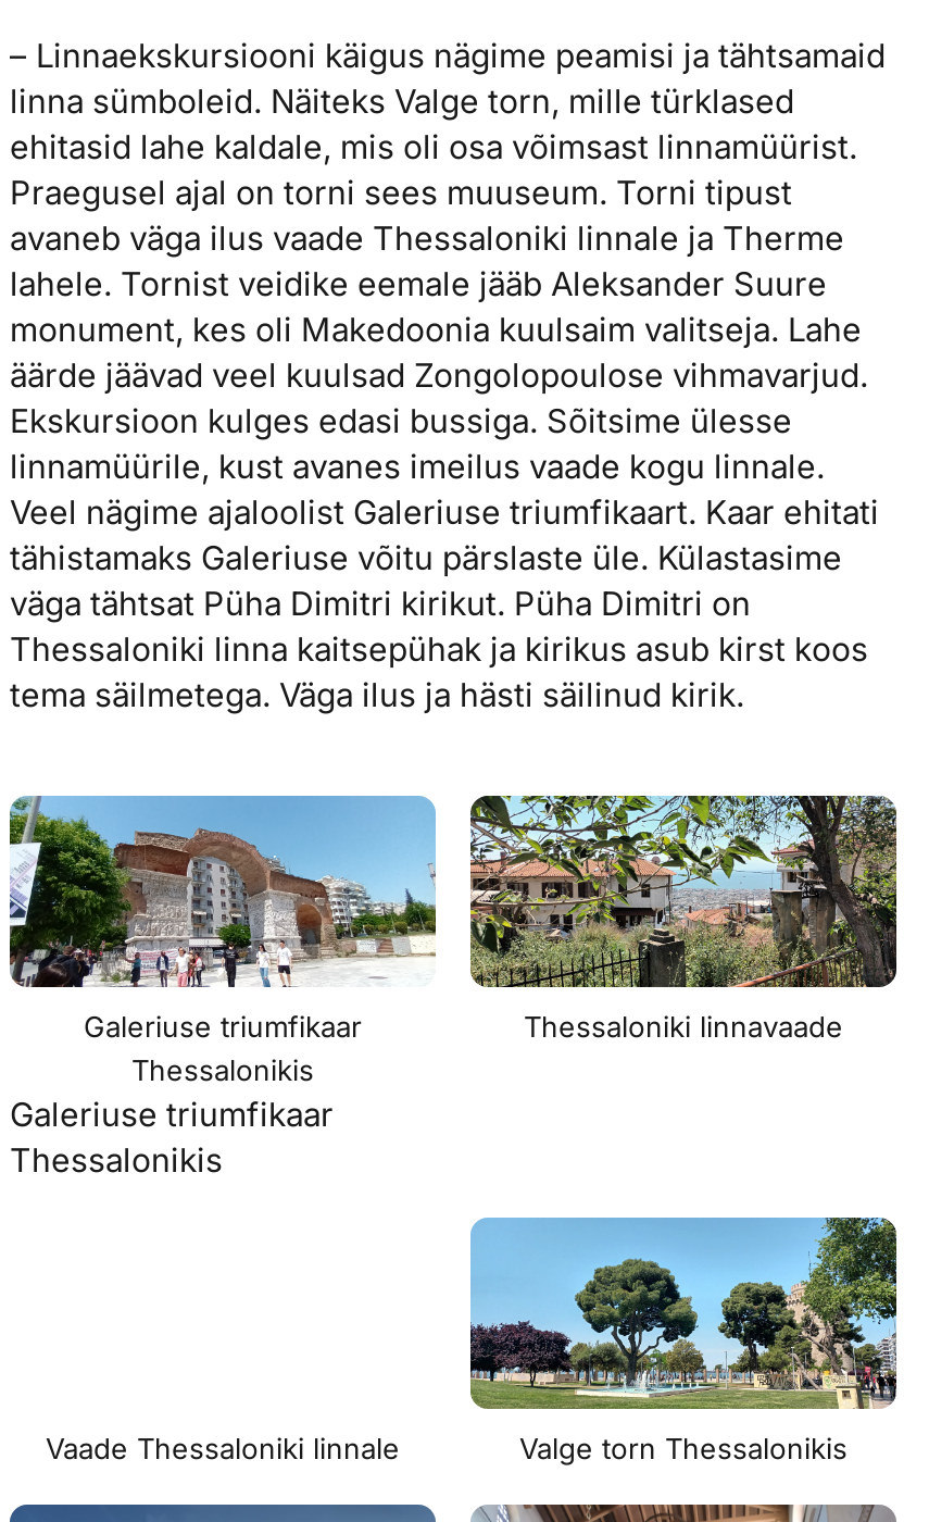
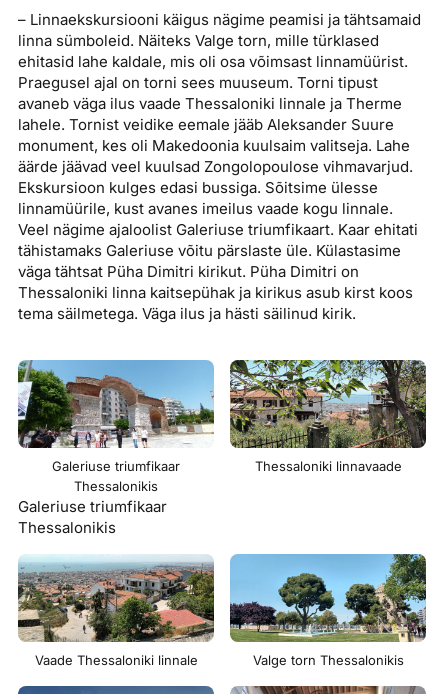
none -> [17,555,215,643] [image]

